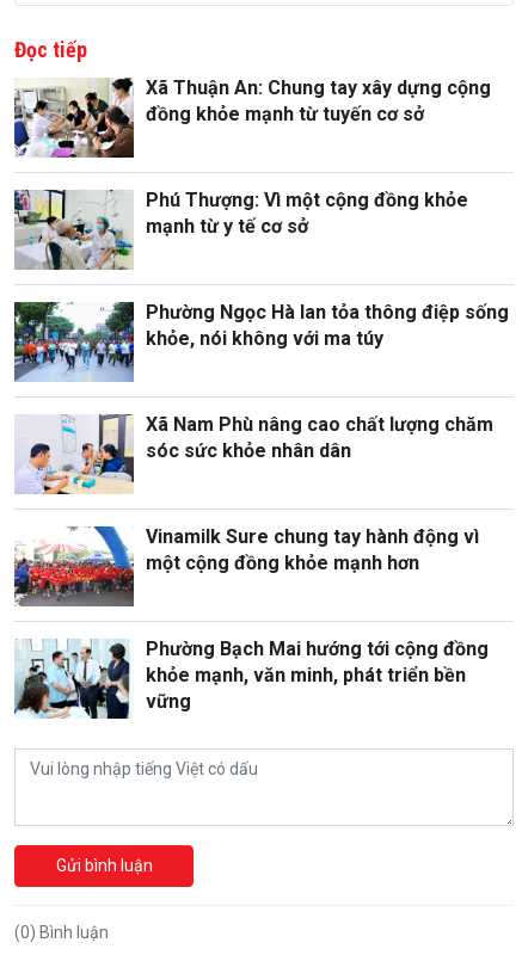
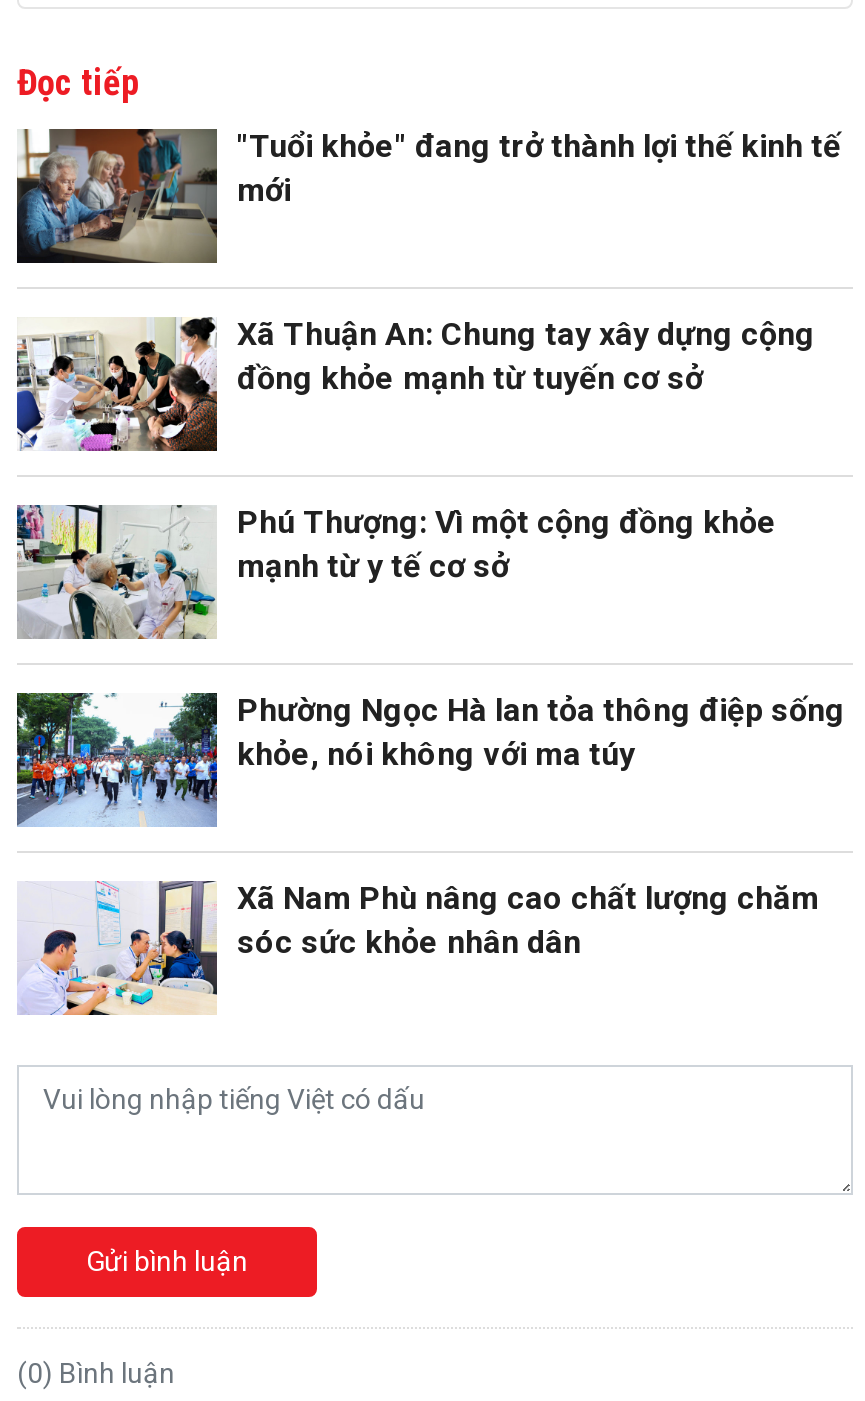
none -> [15,126,841,266] [image] | "Tuổi khỏe" đang trở thành lợi thế kinh tế | mới
moved [12,76,509,462] -> [13,314,845,960]: [image] | Xã Thuận An: Chung tay xây dựng cộng | đồng khỏe mạnh từ tuyến cơ sở | ... | Xã Nam Phù nâng cao chất lượng chăm | sóc sức khỏe nhân dân
[13,525,479,608] [image] | Vinamilk Sure chung tay hành động vì | một cộng đồng khỏe mạnh hơn -> none
[14,637,489,720] [image] | Phường Bạch Mai hướng tới cộng đồng | khỏe mạnh, văn minh, phát triển bền | vững -> none

